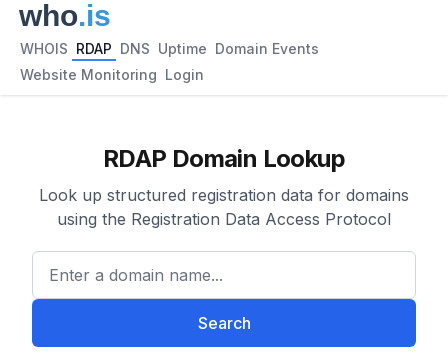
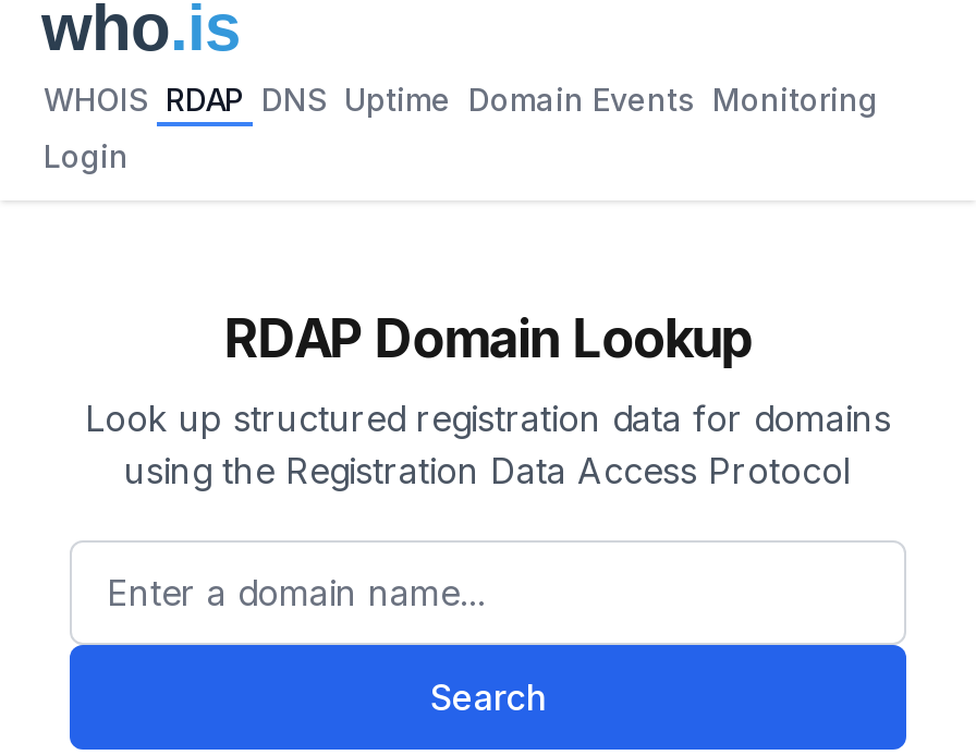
[20,40,319,57] WHOIS RDAP DNS Uptime Domain Events -> [44,81,878,118] WHOIS RDAP DNS Uptime Domain Events Monitoring
[20,66,204,83] Website Monitoring Login -> [44,137,129,174] Login

